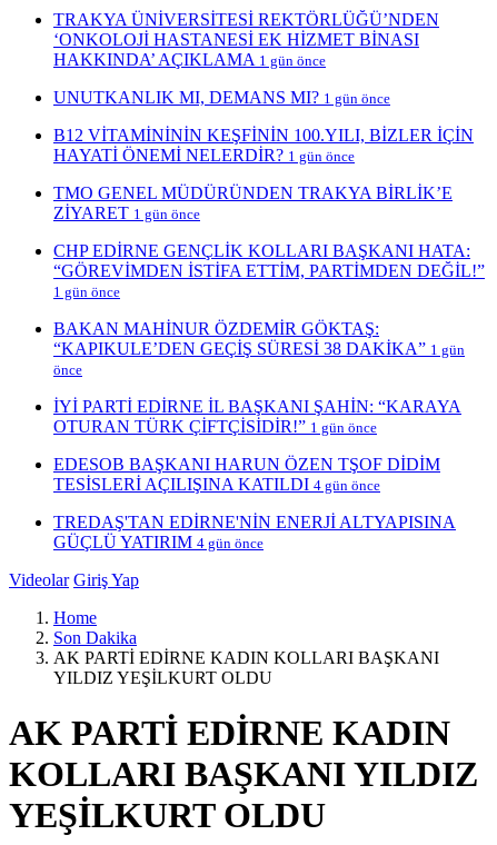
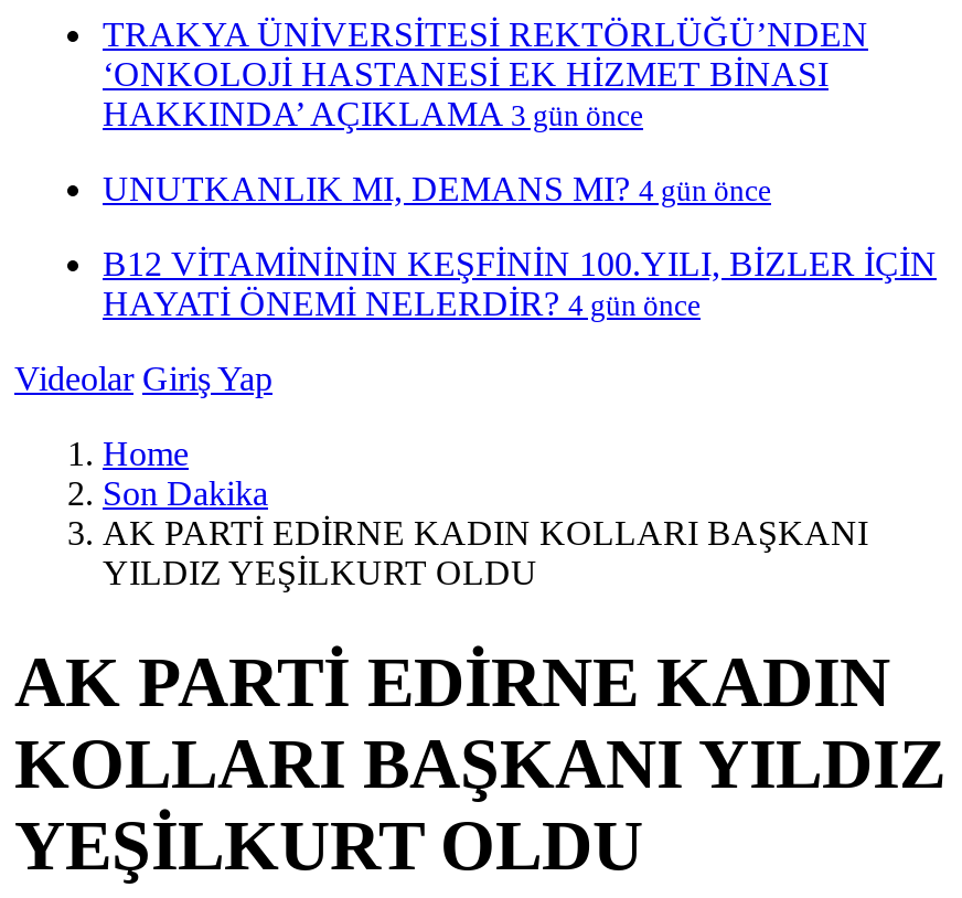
[53,50,326,69] HAKKINDA’ AÇIKLAMA 1 gün önce -> [103,95,643,133] HAKKINDA’ AÇIKLAMA 3 gün önce
[53,88,390,107] UNUTKANLIK MI, DEMANS MI? 1 gün önce -> [103,170,771,208] UNUTKANLIK MI, DEMANS MI? 4 gün önce
[53,146,485,552] HAYATİ ÖNEMİ NELERDİR? 1 gün önce | TMO GENEL MÜDÜRÜNDEN TRAKYA BİRLİK’E | ZİYARET 1 gün önce | CHP EDİRNE GENÇLİK KOLLARI BAŞKANI HATA: | “GÖREVİMDEN İSTİFA ETTİM, PARTİMDEN DEĞİL!” | 1 gün önce | BAKAN MAHİNUR ÖZDEMİR GÖKTAŞ: | “KAPIKULE’DEN GEÇİŞ SÜRESİ 38 DAKİKA” 1 gün | önce | İYİ PARTİ EDİRNE İL BAŞKANI ŞAHİN: “KARAYA | OTURAN TÜRK ÇİFTÇİSİDİR!” 1 gün önce | EDESOB BAŞKANI HARUN ÖZEN TŞOF DİDİM | TESİSLERİ AÇILIŞINA KATILDI 4 gün önce | TREDAŞ'TAN EDİRNE'NİN ENERJİ ALTYAPISINA | GÜÇLÜ YATIRIM 4 gün önce -> [103,285,701,323] HAYATİ ÖNEMİ NELERDİR? 4 gün önce

